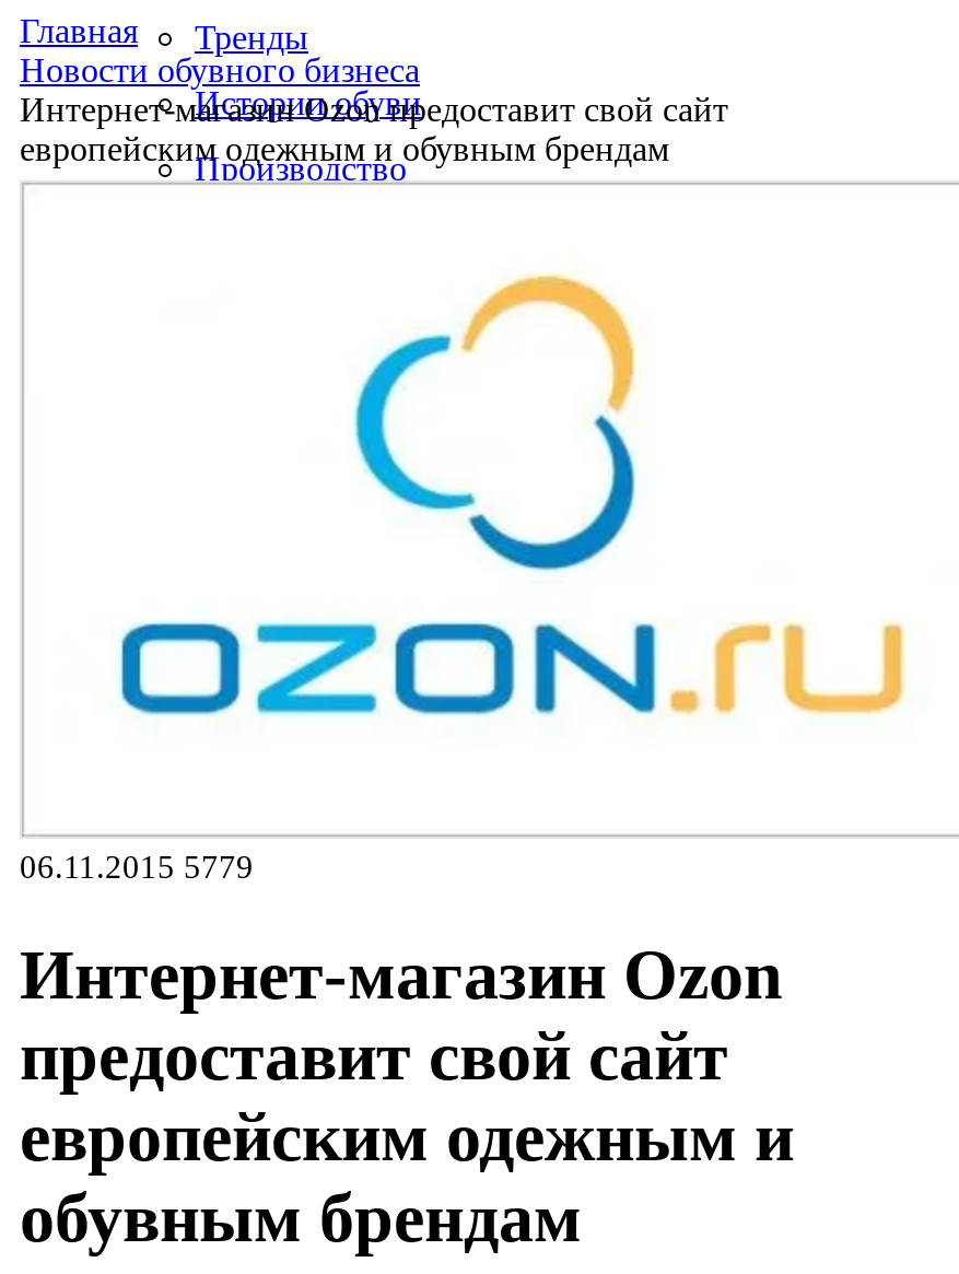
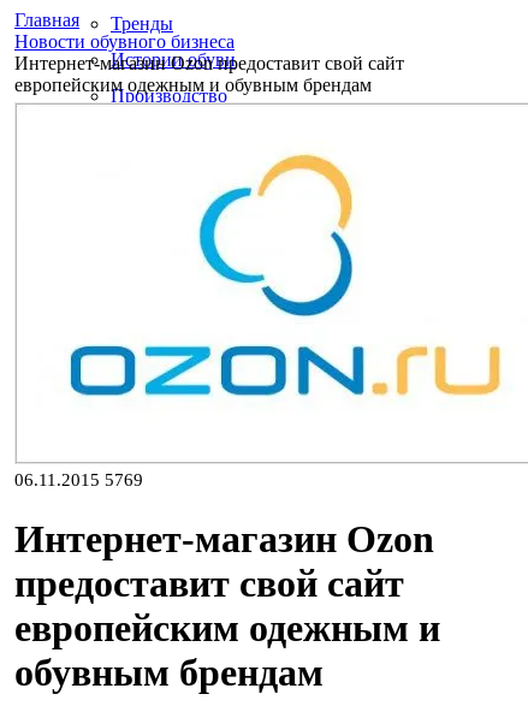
[20,850,254,885] 06.11.2015 5779 -> [14,471,143,490] 06.11.2015 5769

